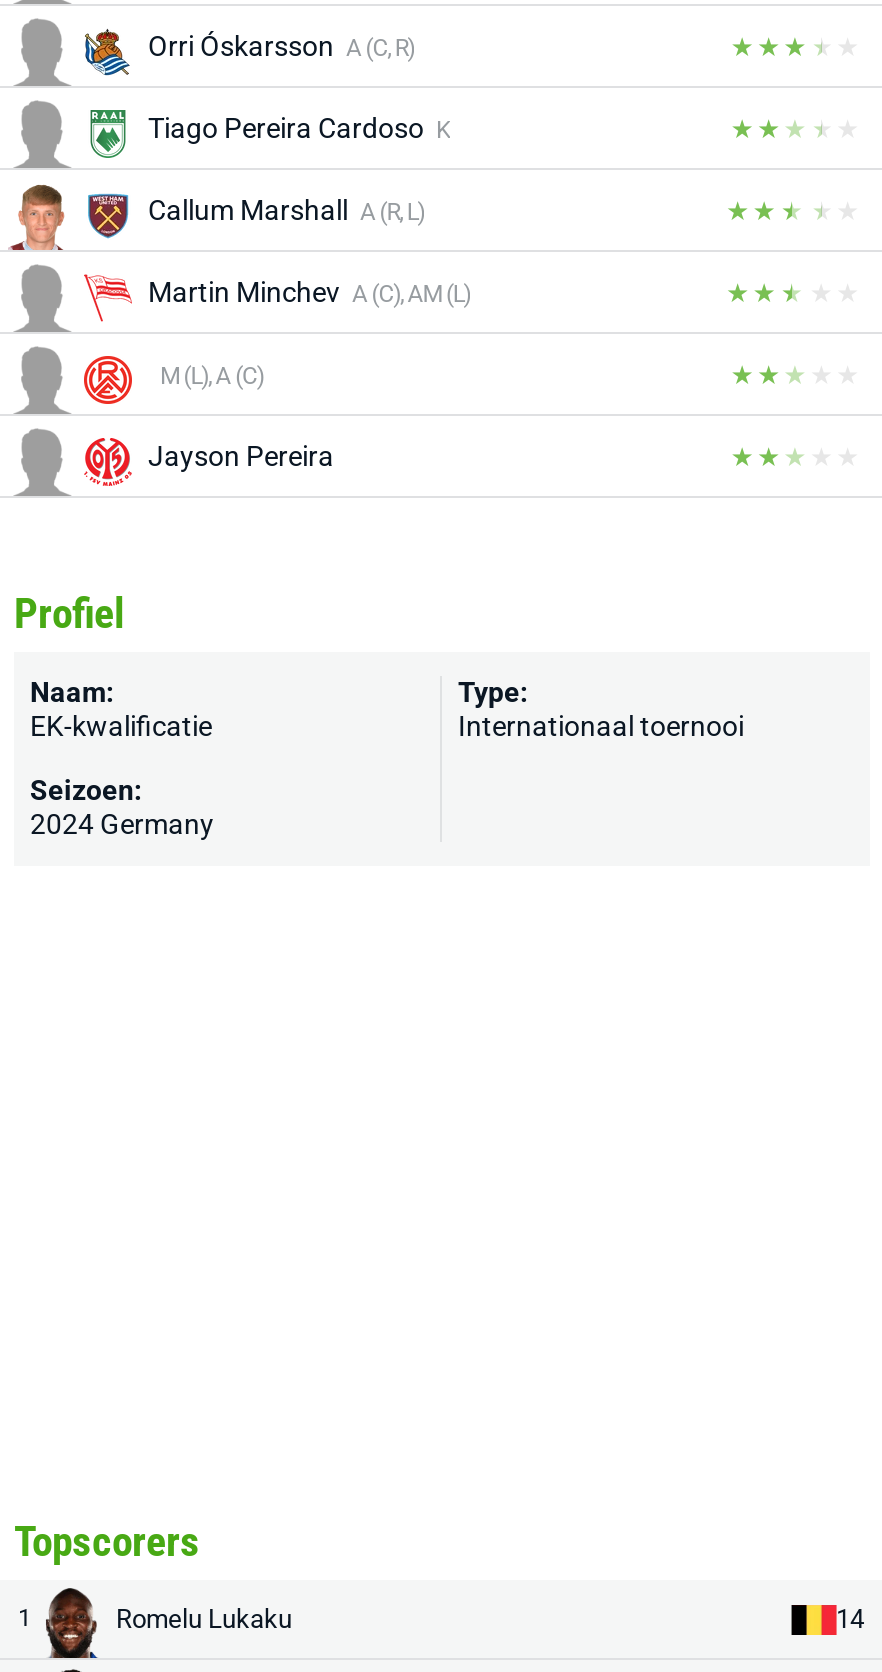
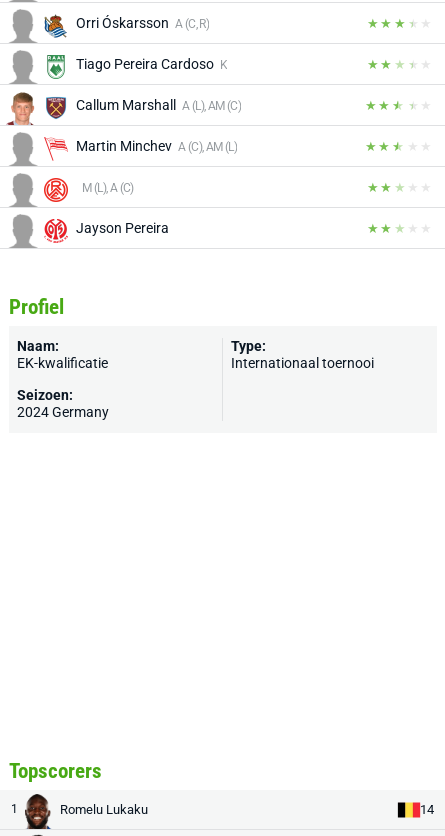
[148,193,424,225] Callum Marshall A (R, L) -> [76,96,241,112] Callum Marshall A (L), AM (C)

